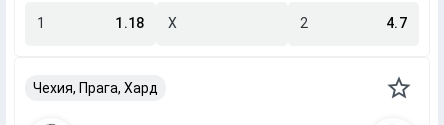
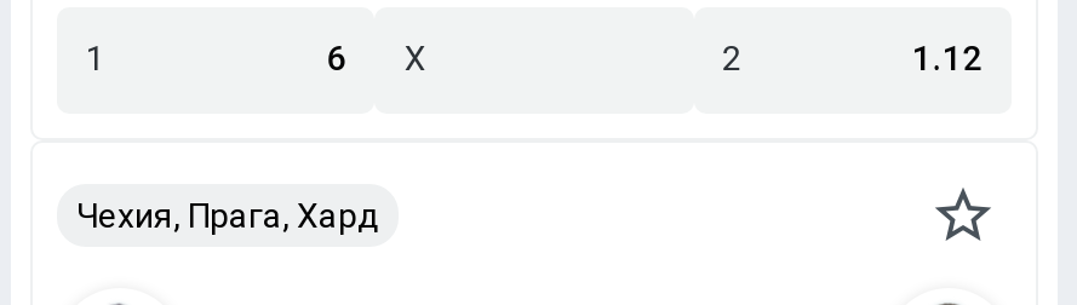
[115,15,178,31] 1.18 X -> [326,39,427,77] 6 X
[386,15,407,31] 4.7 -> [912,39,983,77] 1.12

